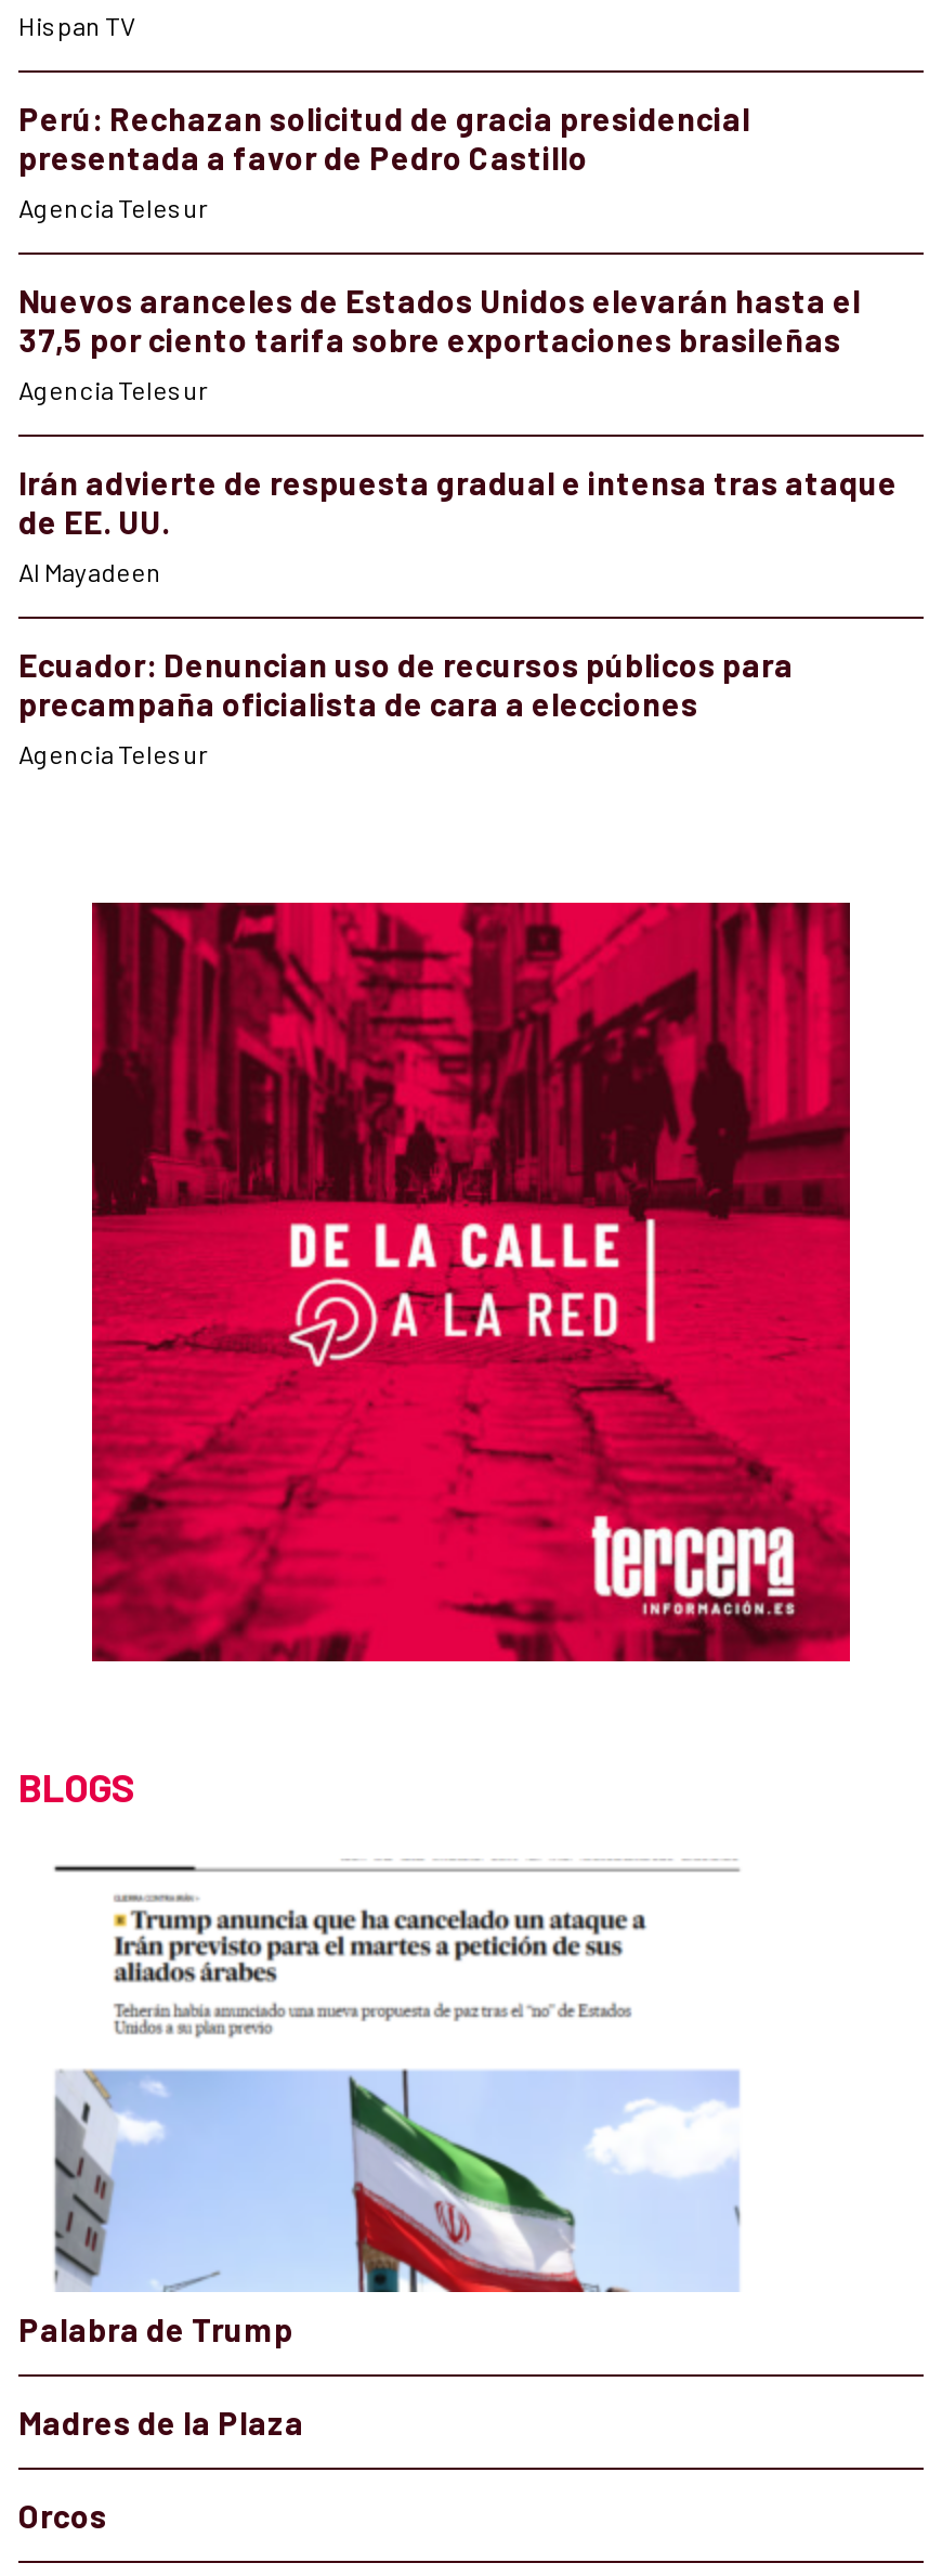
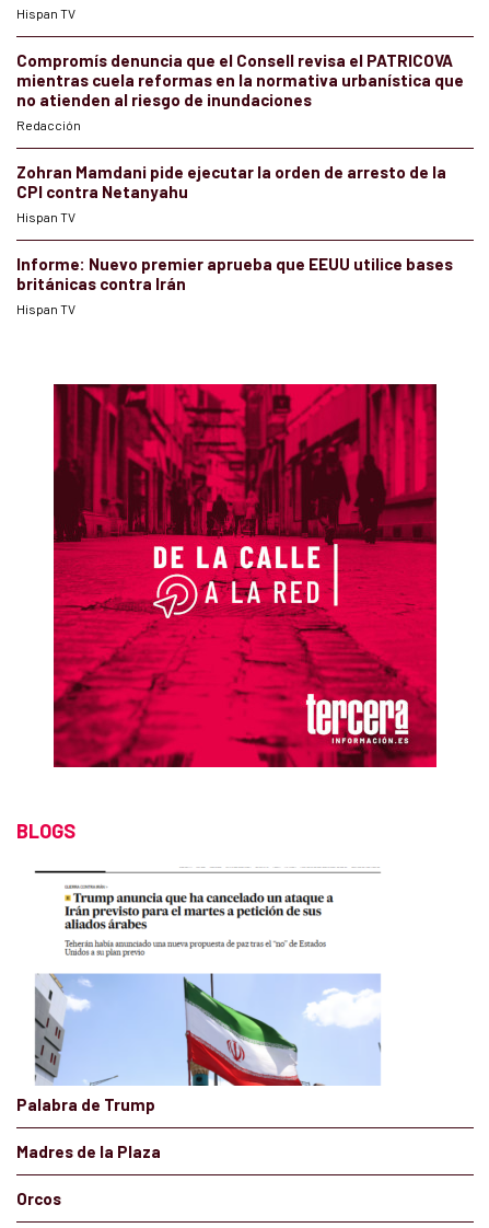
[18,99,898,769] Perú: Rechazan solicitud de gracia presidencial | presentada a favor de Pedro Castillo | Agencia Telesur | Nuevos aranceles de Estados Unidos elevarán hasta el | 37,5 por ciento tarifa sobre exportaciones brasileñas | Agencia Telesur | Irán advierte de respuesta gradual e intensa tras ataque | de EE. UU. | Al Mayadeen | Ecuador: Denuncian uso de recursos públicos para | precampaña oficialista de cara a elecciones | Agencia Telesur -> [16,50,464,316] Compromís denuncia que el Consell revisa el PATRICOVA | mientras cuela reformas en la normativa urbanística que | no atienden al riesgo de inundaciones | Redacción | Zohran Mamdani pide ejecutar la orden de arresto de la | CPI contra Netanyahu | Hispan TV | Informe: Nuevo premier aprueba que EEUU utilice bases | británicas contra Irán | Hispan TV

